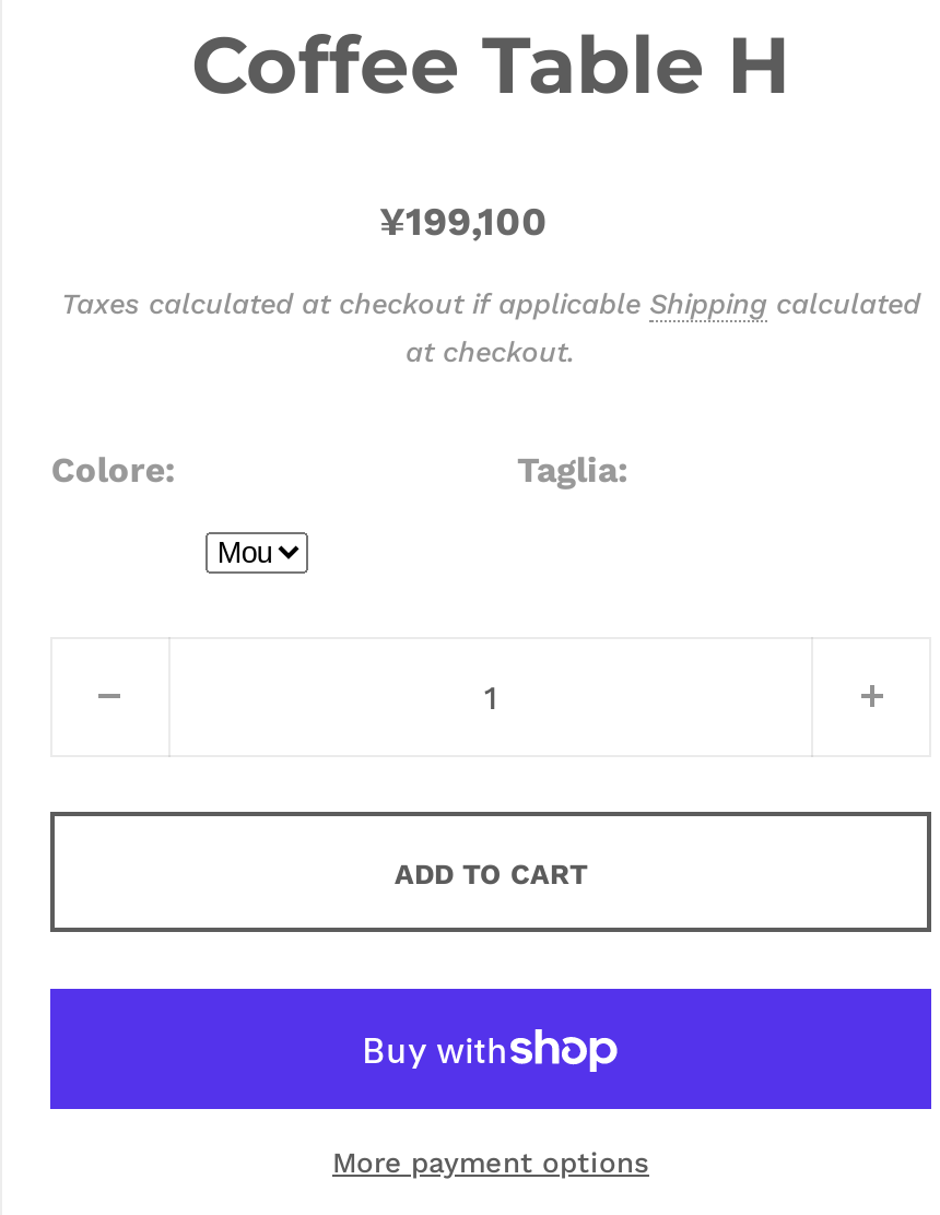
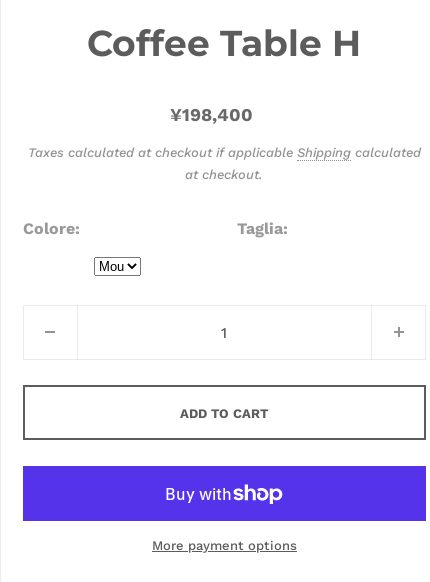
[379,198,548,244] ¥199,100 -> [170,104,253,125] ¥198,400

